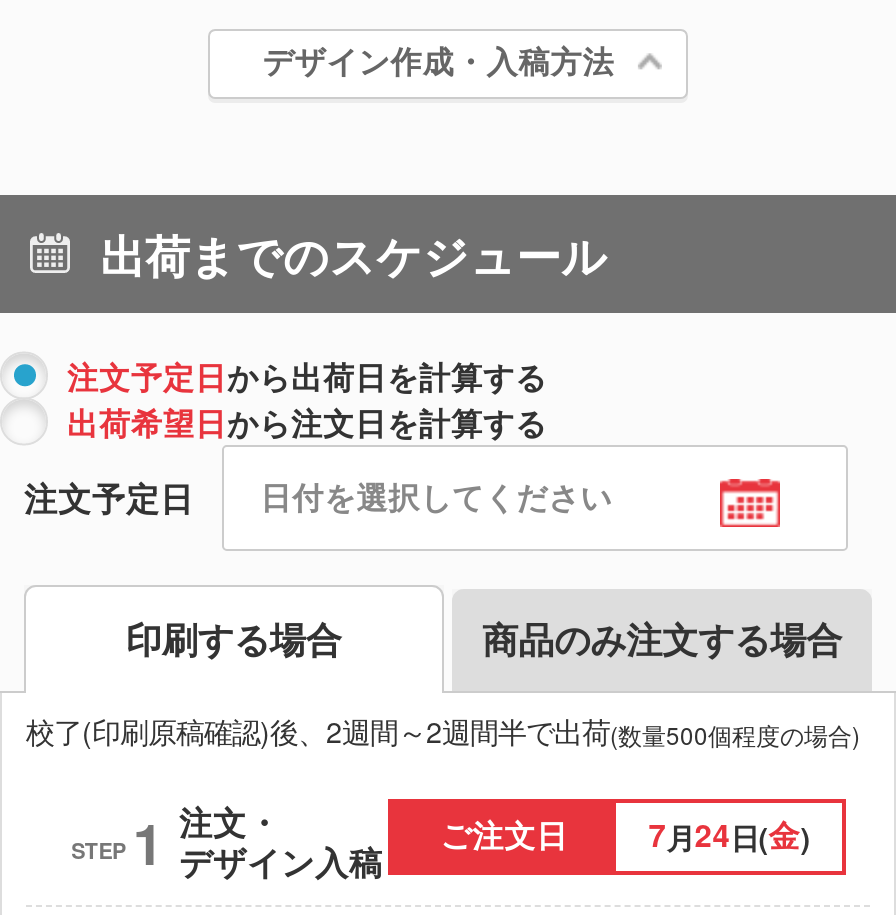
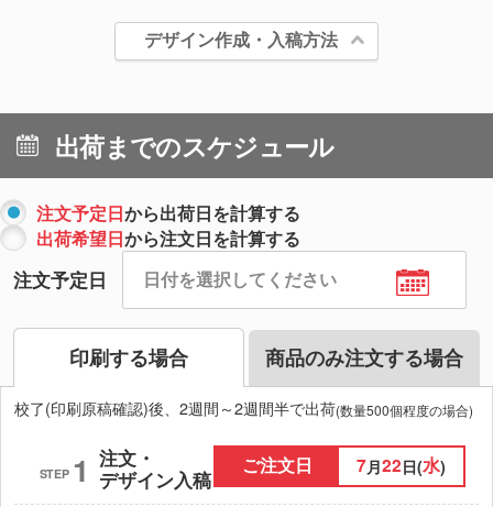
[440,813,811,857] ご注文日 7月24日(金) -> [242,453,446,478] ご注文日 7月22日(水)

